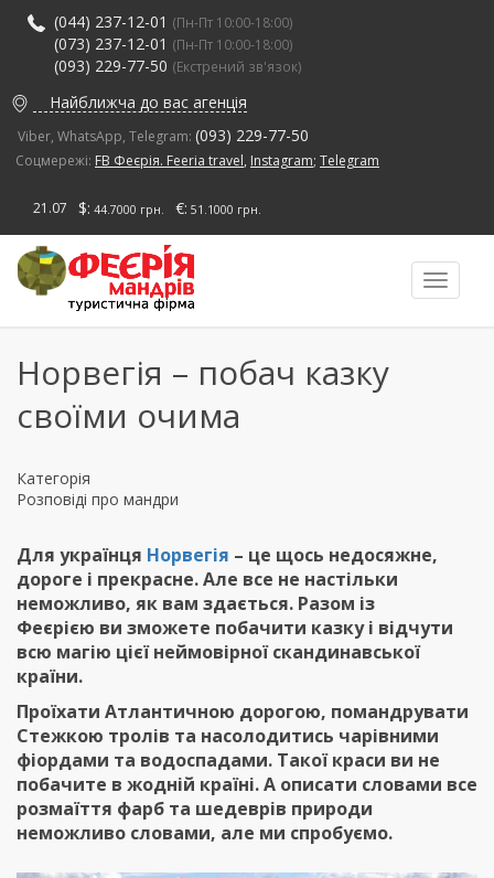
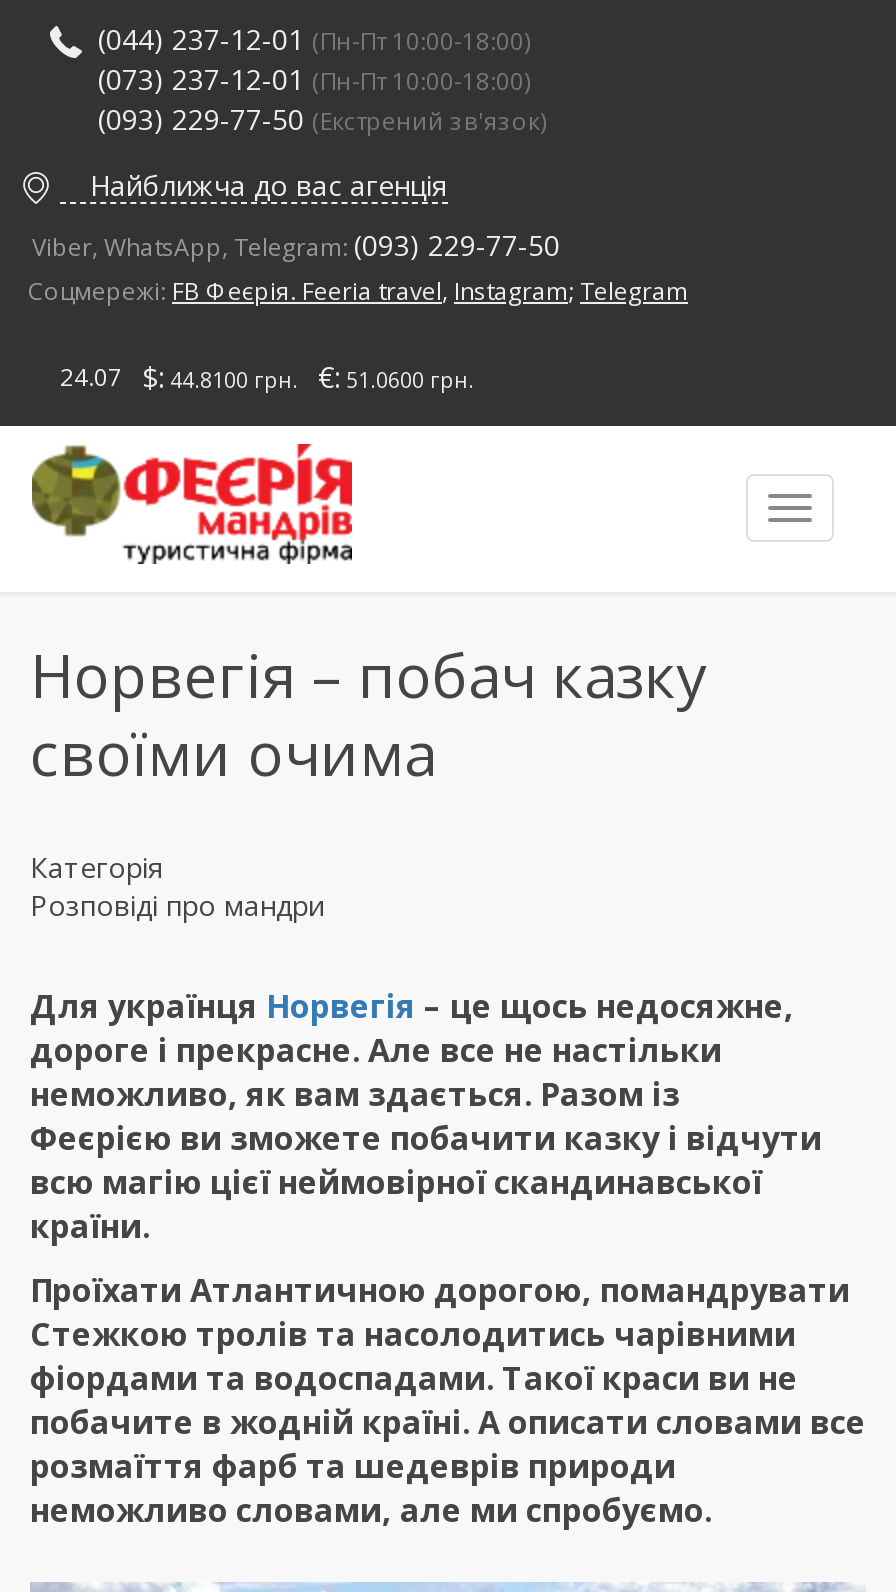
[33,197,261,218] 21.07 $: 44.7000 грн. €: 51.1000 грн. -> [60,358,474,396] 24.07 $: 44.8100 грн. €: 51.0600 грн.

